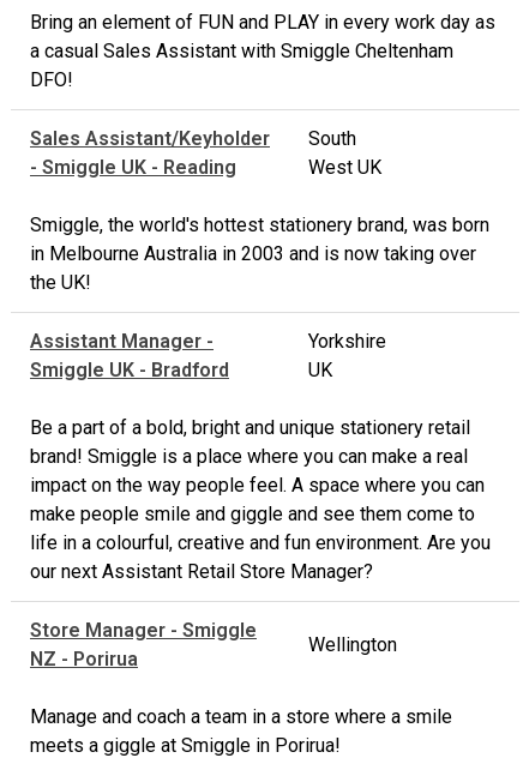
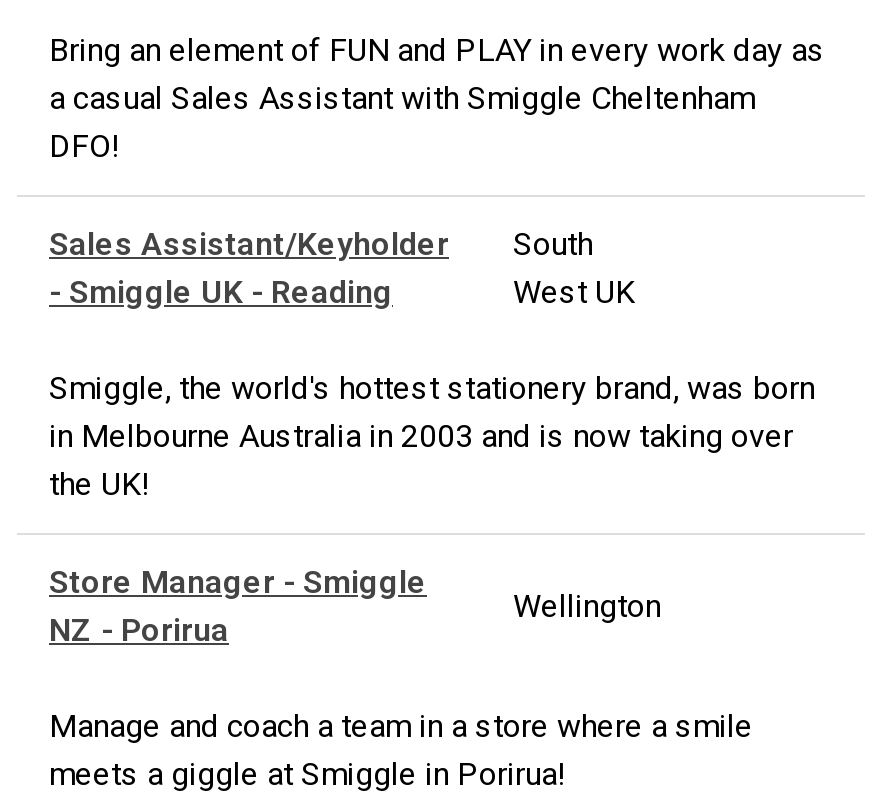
[30,330,229,381] Assistant Manager - | Smiggle UK - Bradford -> none
[30,330,491,583] Yorkshire | UK | Be a part of a bold, bright and unique stationery retail | brand! Smiggle is a place where you can make a real | impact on the way people feel. A space where you can | make people smile and giggle and see them come to | life in a colourful, creative and fun environment. Are you | our next Assistant Retail Store Manager? -> none

